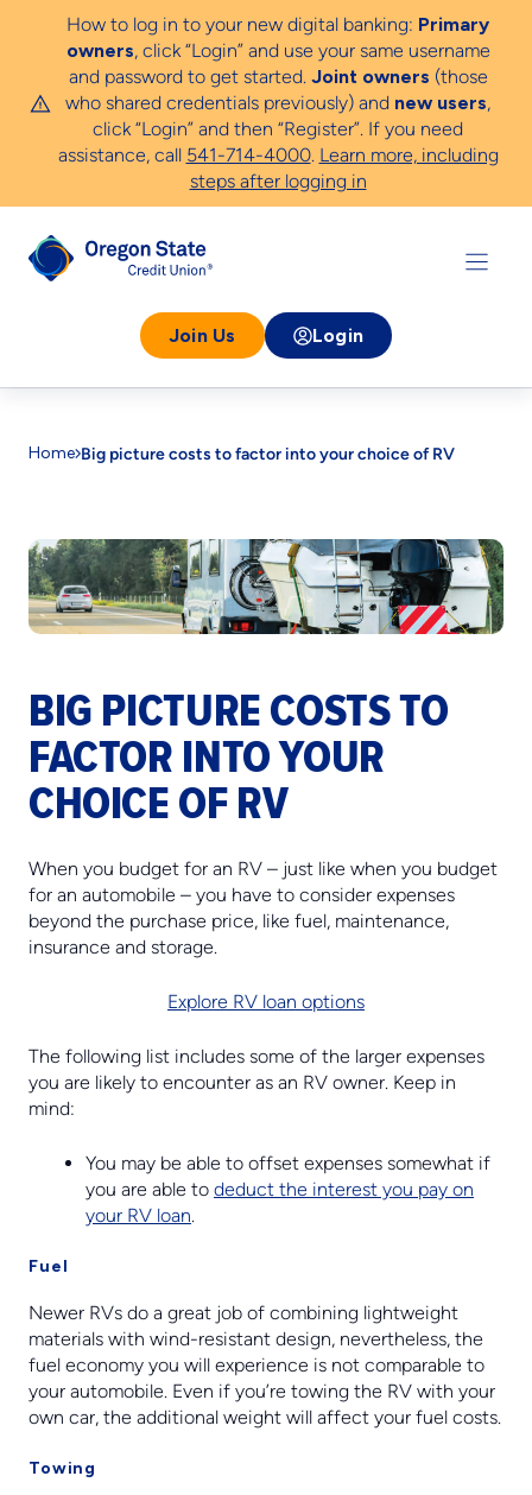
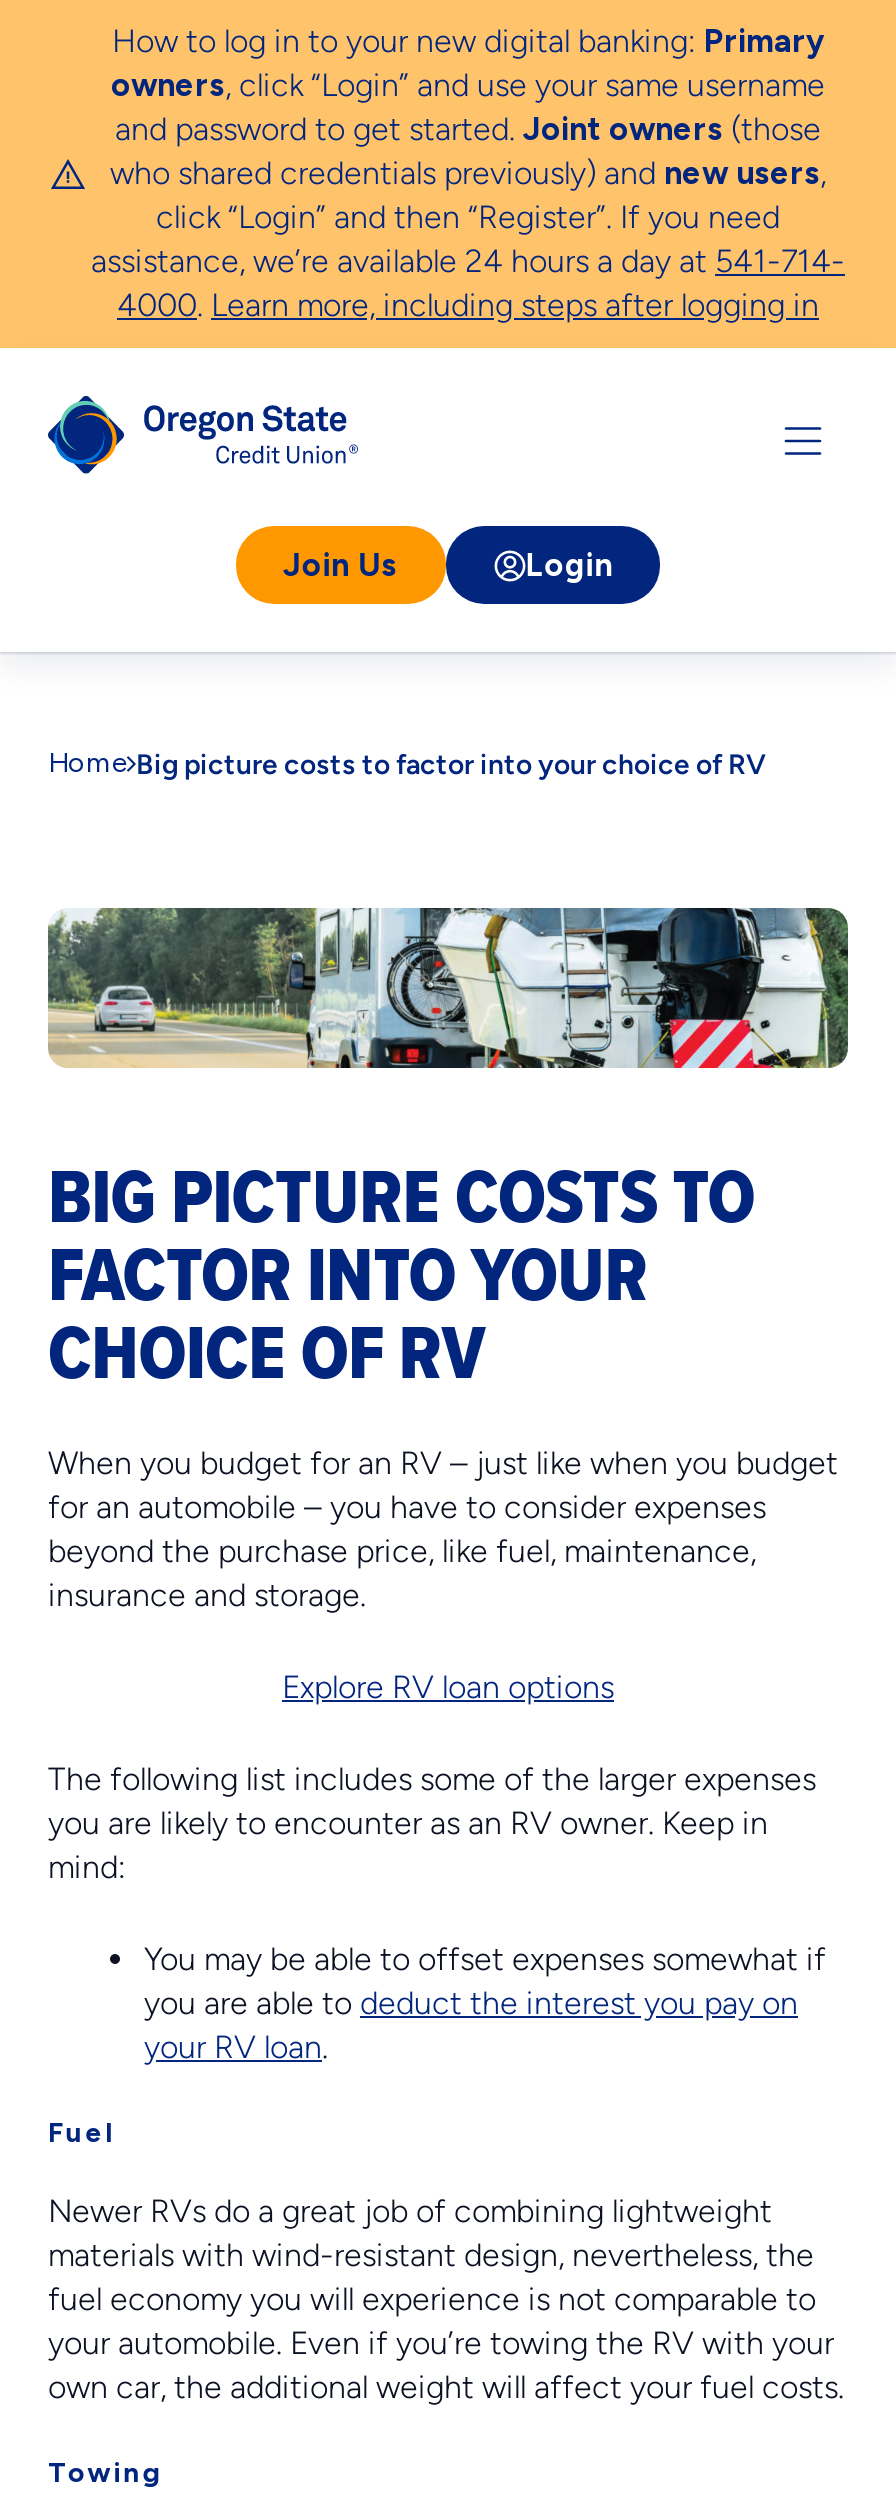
[58,144,498,192] assistance, call 541-714-4000. Learn more, including | steps after logging in -> [91,242,845,324] assistance, we’re available 24 hours a day at 541-714- | 4000. Learn more, including steps after logging in

